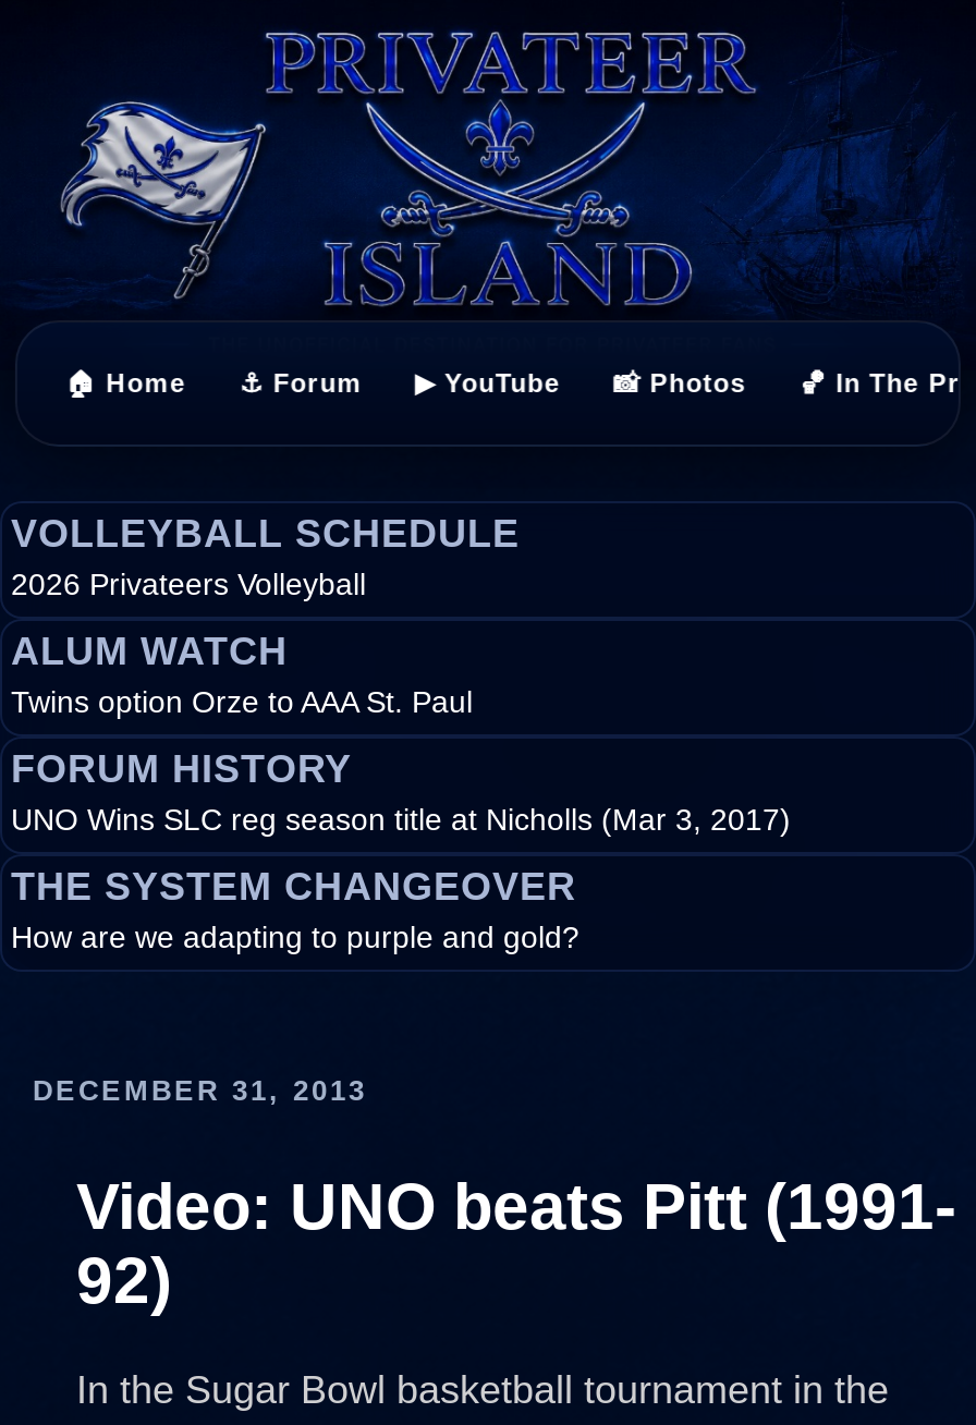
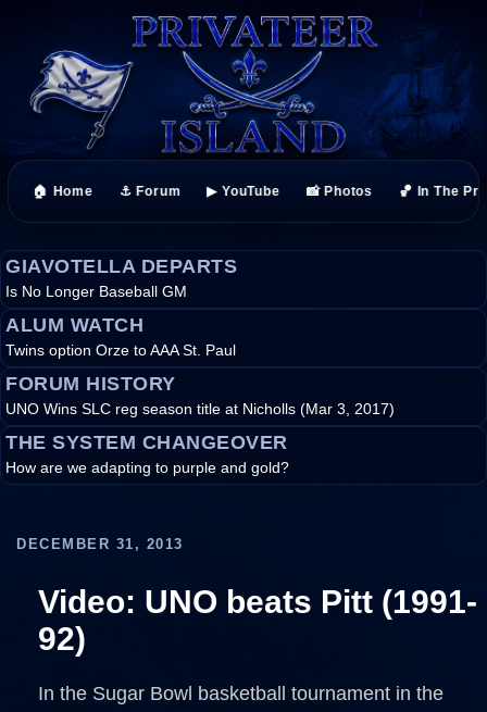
[11,512,520,601] VOLLEYBALL SCHEDULE | 2026 Privateers Volleyball -> [5,255,237,300] GIAVOTELLA DEPARTS | Is No Longer Baseball GM

